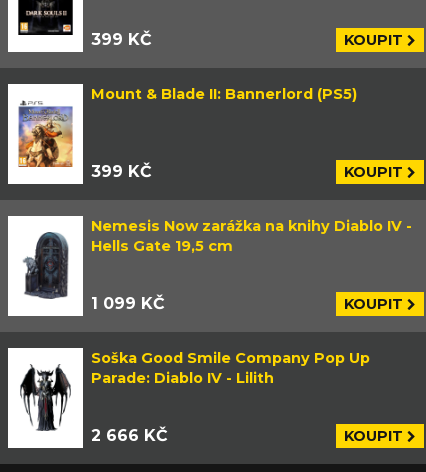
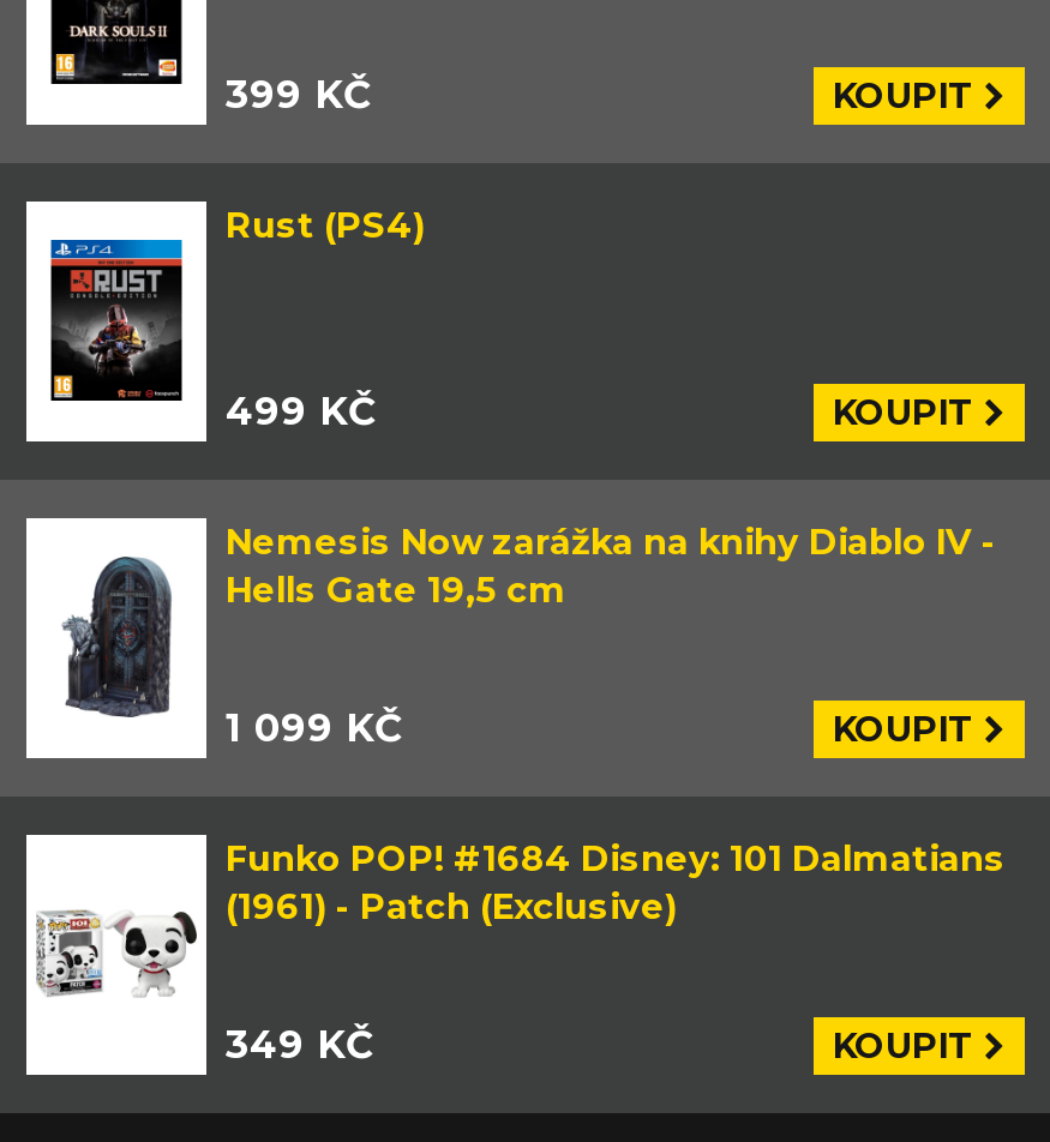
[18,85,357,168] [image] | Mount & Blade II: Bannerlord (PS5) -> [48,203,425,403] [image] | Rust (PS4)
[91,162,152,181] 399 KČ -> [226,388,377,434] 499 KČ
[13,349,370,432] [image] | Soška Good Smile Company Pop Up | Parade: Diablo IV - Lilith -> [36,837,1006,1034] [image] | Funko POP! #1684 Disney: 101 Dalmatians | (1961) - Patch (Exclusive)
[91,426,168,445] 2 666 KČ -> [226,1022,374,1067] 349 KČ

